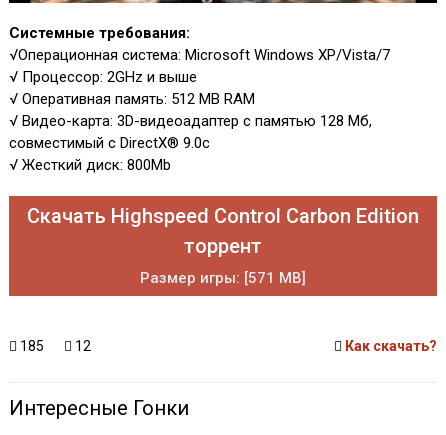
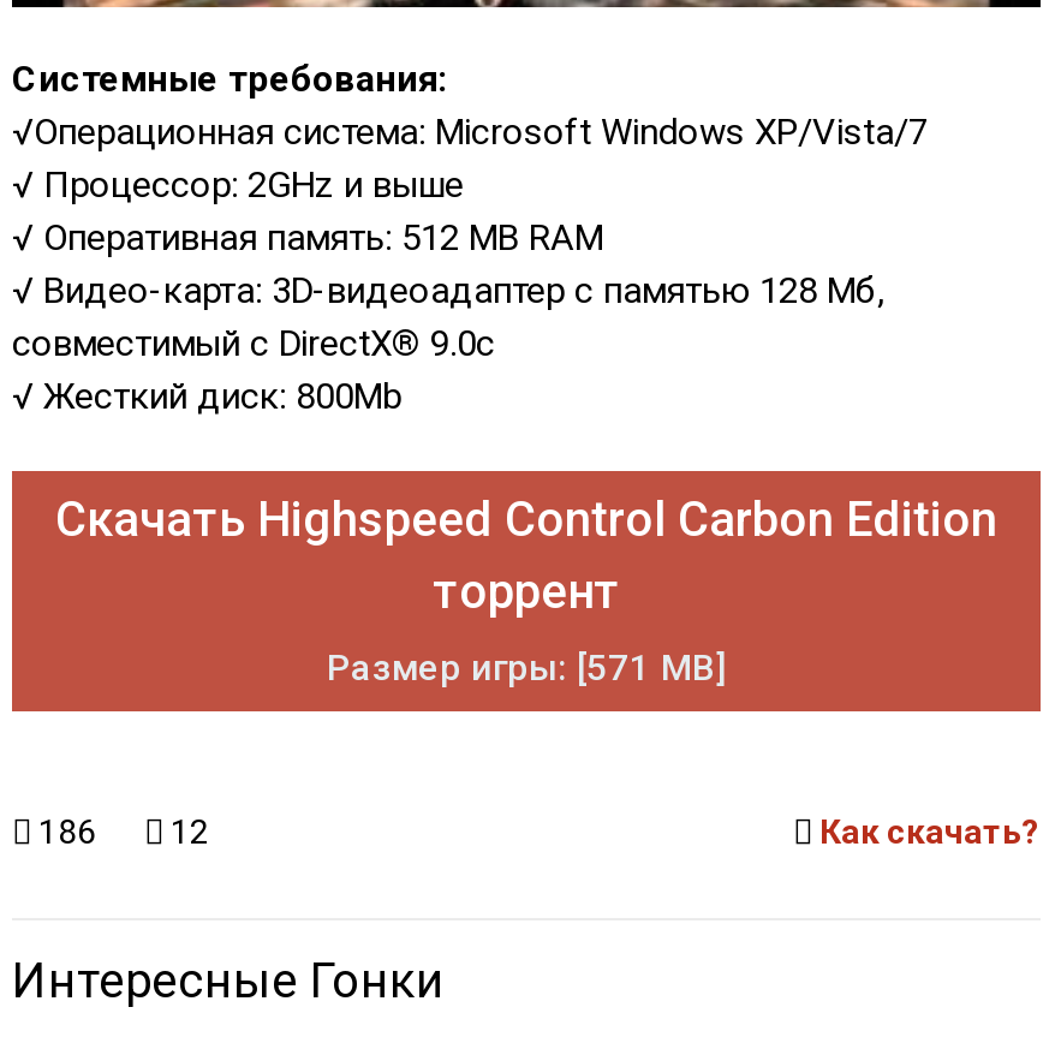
[20,338,91,354] 185 12 -> [38,812,209,851] 186 12

